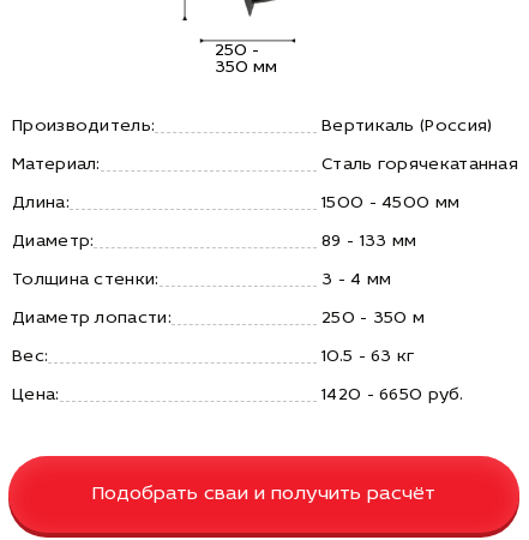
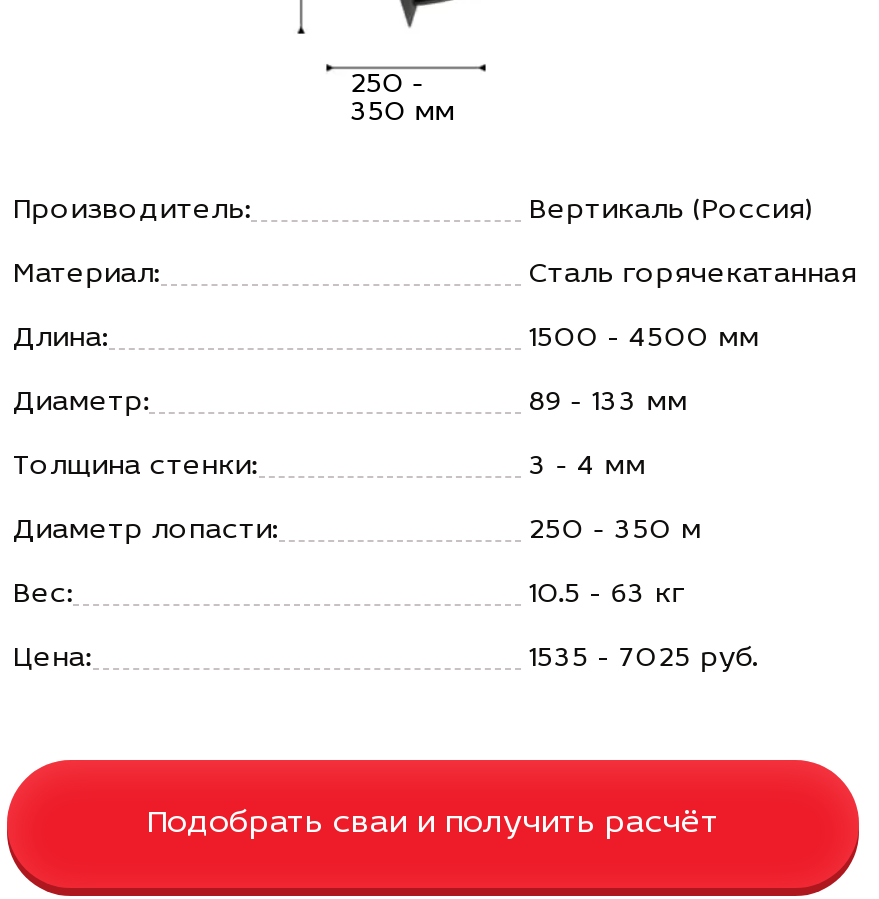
[321,386,463,404] 1420 - 6650 руб. -> [529,644,759,674] 1535 - 7025 руб.

